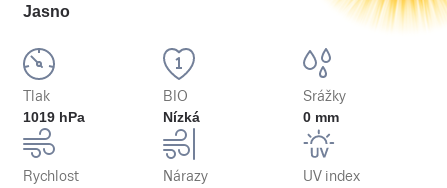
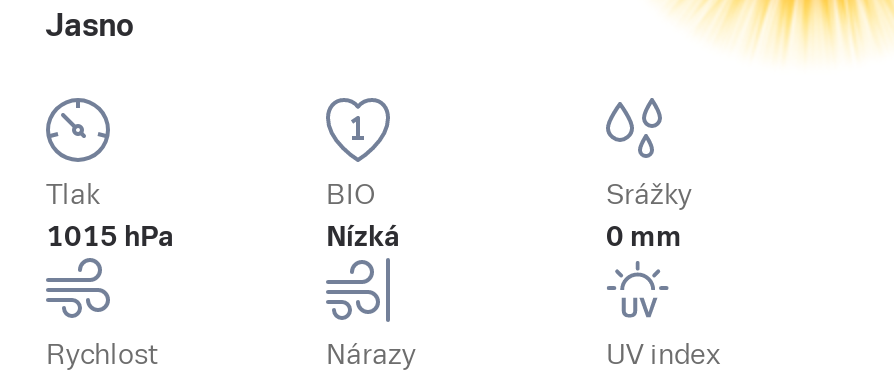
[23,109,85,125] 1019 hPa -> [46,220,174,252] 1015 hPa

